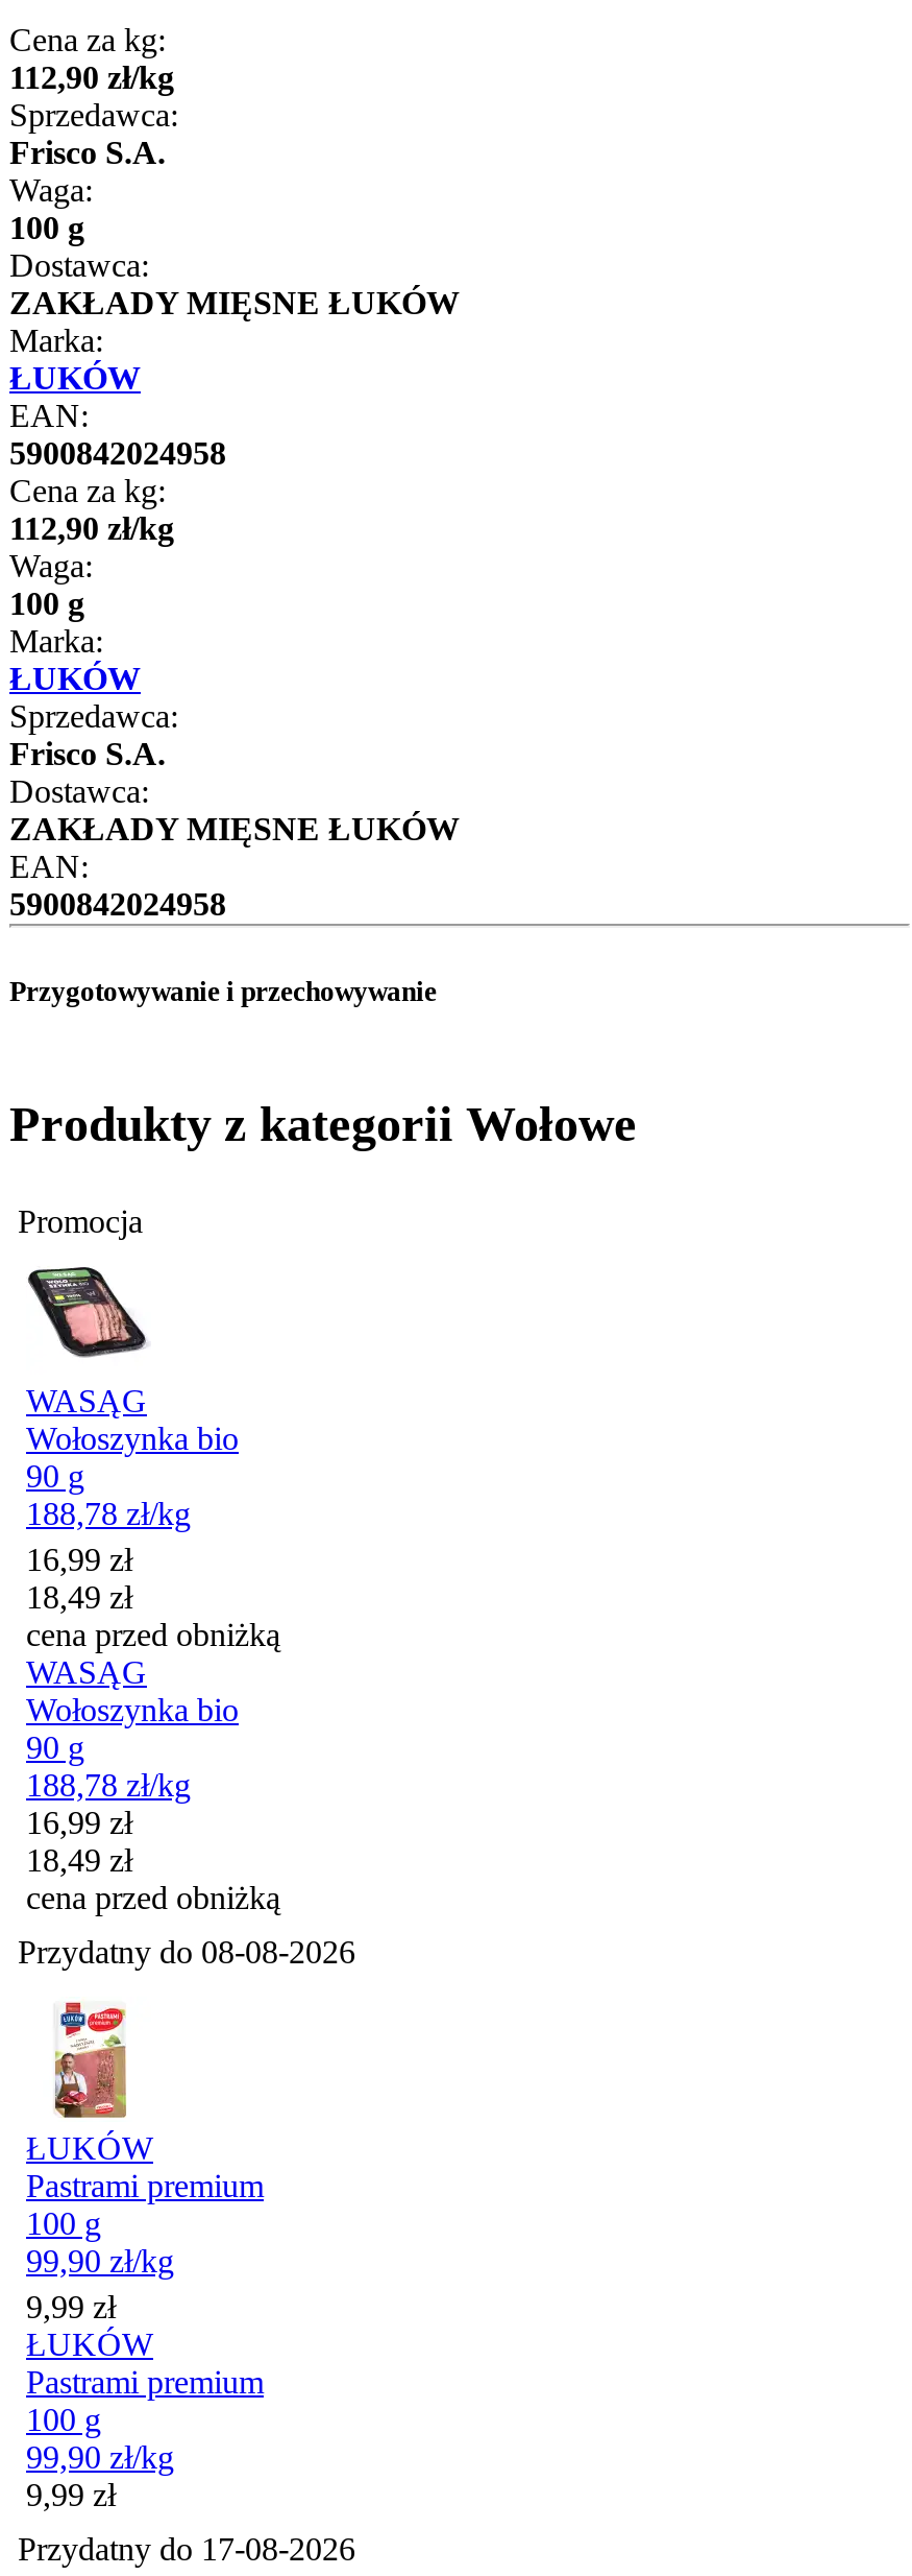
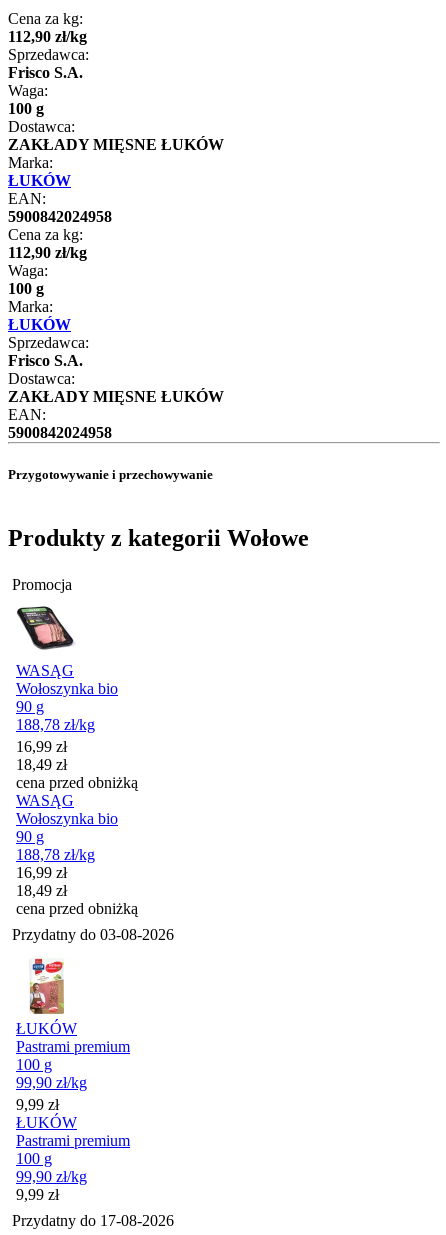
[18,1933,355,1969] Przydatny do 08-08-2026 -> [12,925,174,942] Przydatny do 03-08-2026

